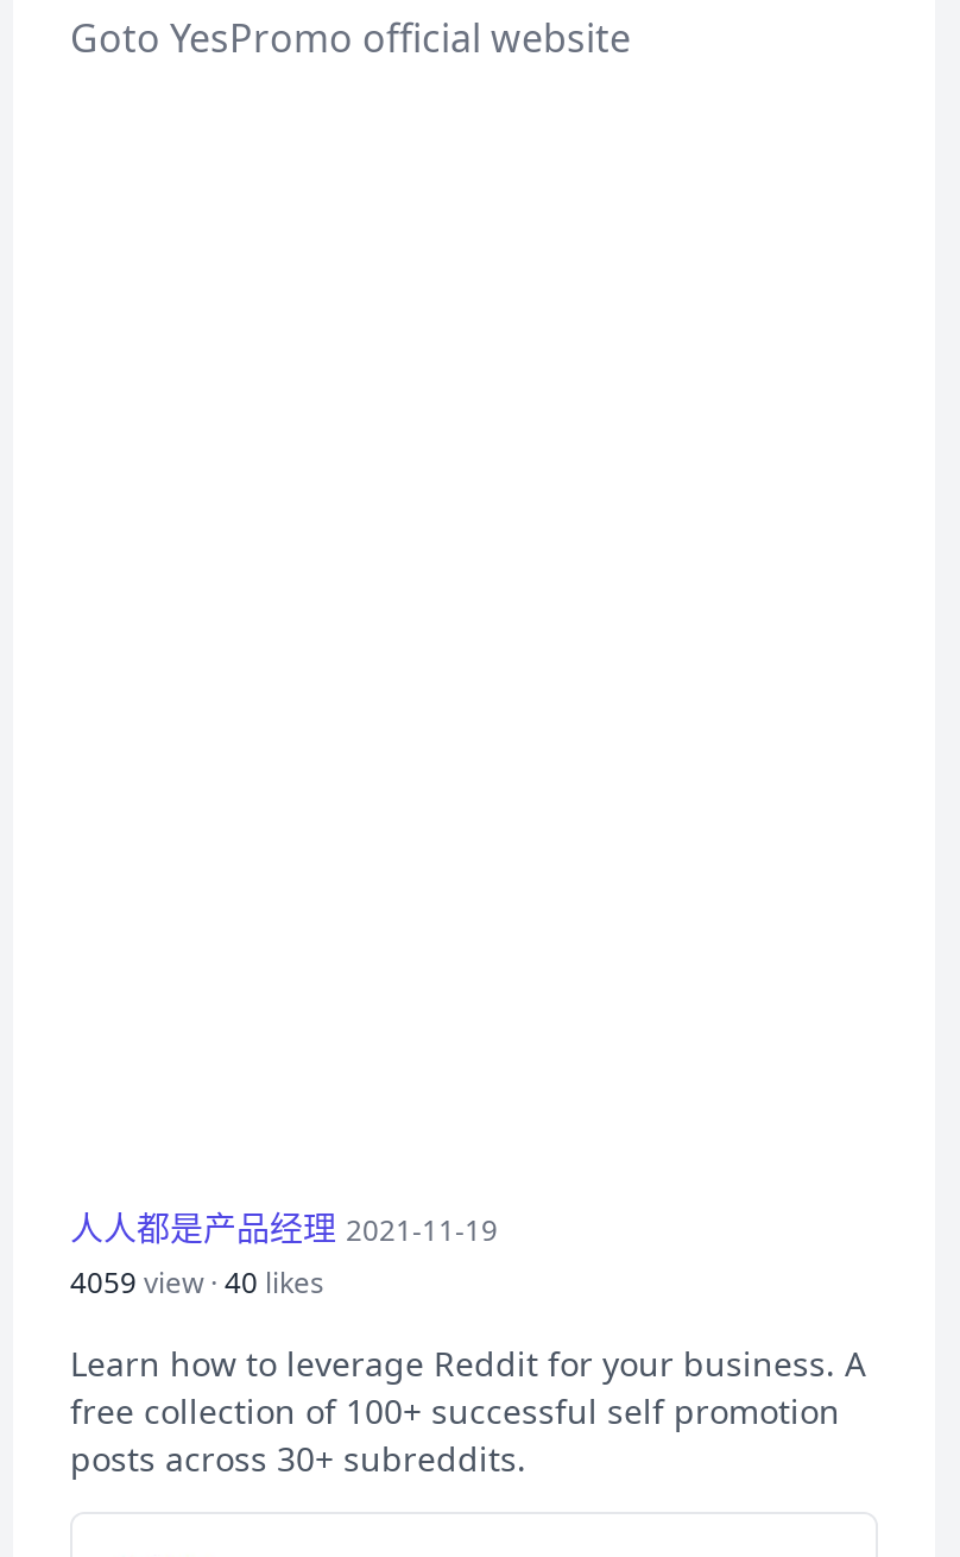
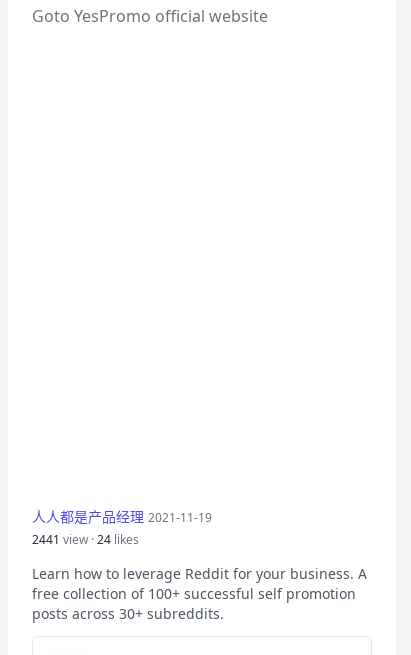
[70,1262,324,1303] 4059 view · 40 likes -> [32,531,139,548] 2441 view · 24 likes

